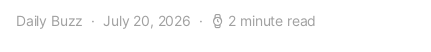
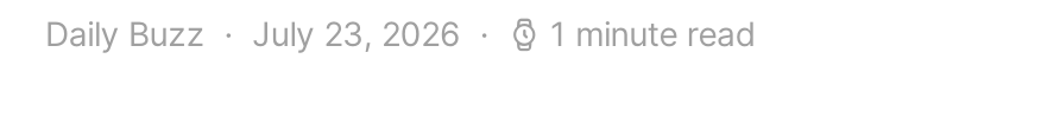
[16,12,191,29] Daily Buzz July 20, 2026 -> [45,13,461,53] Daily Buzz July 23, 2026
[228,12,316,29] 2 minute read -> [550,13,756,53] 1 minute read

